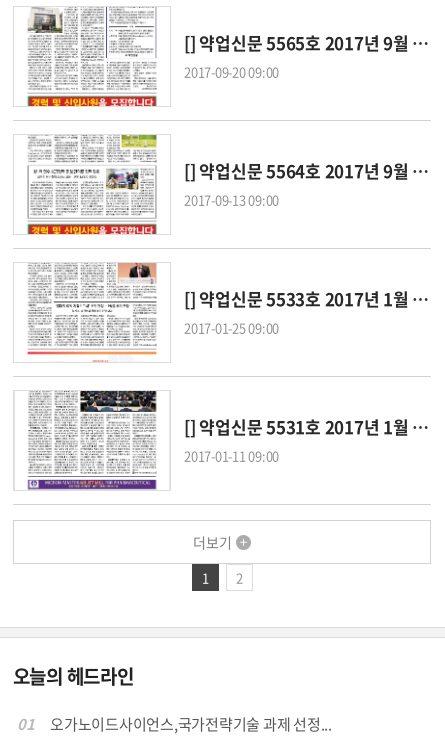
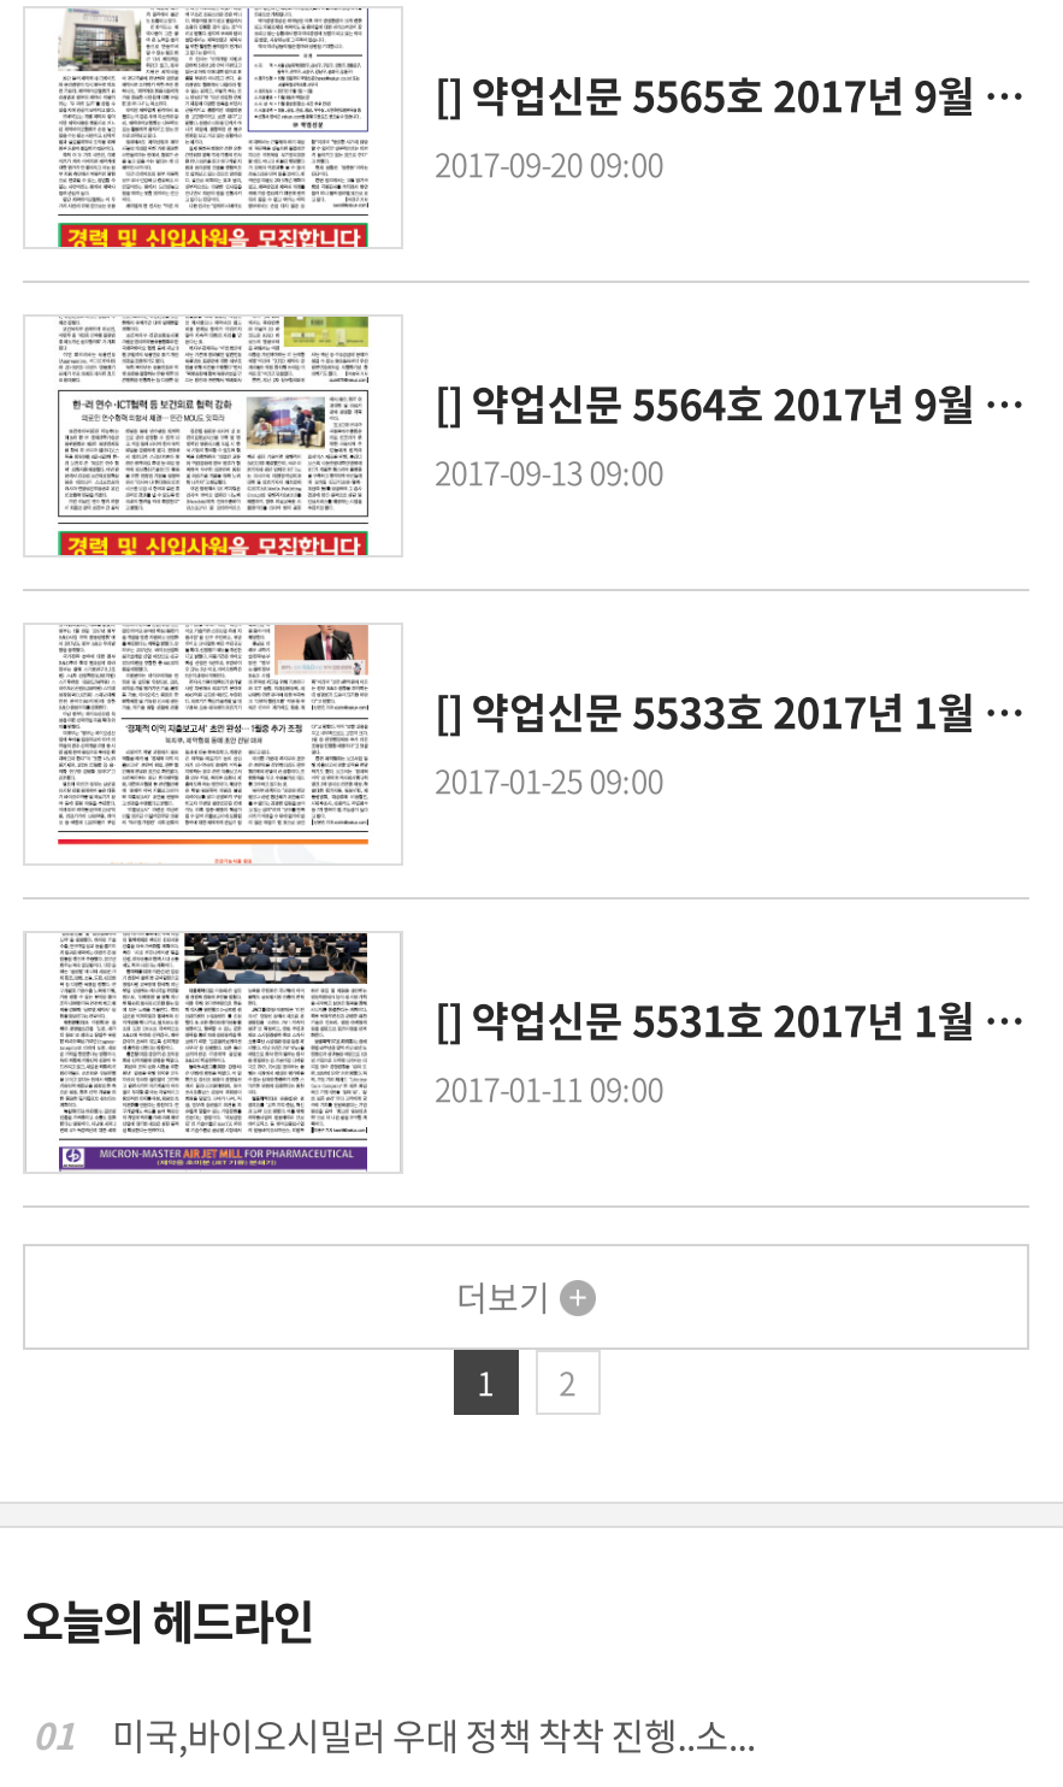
[50,713,332,735] 오가노이드사이언스,국가전략기술 과제 선정... -> [112,1709,755,1762] 미국,바이오시밀러 우대 정책 착착 진헹..소...

